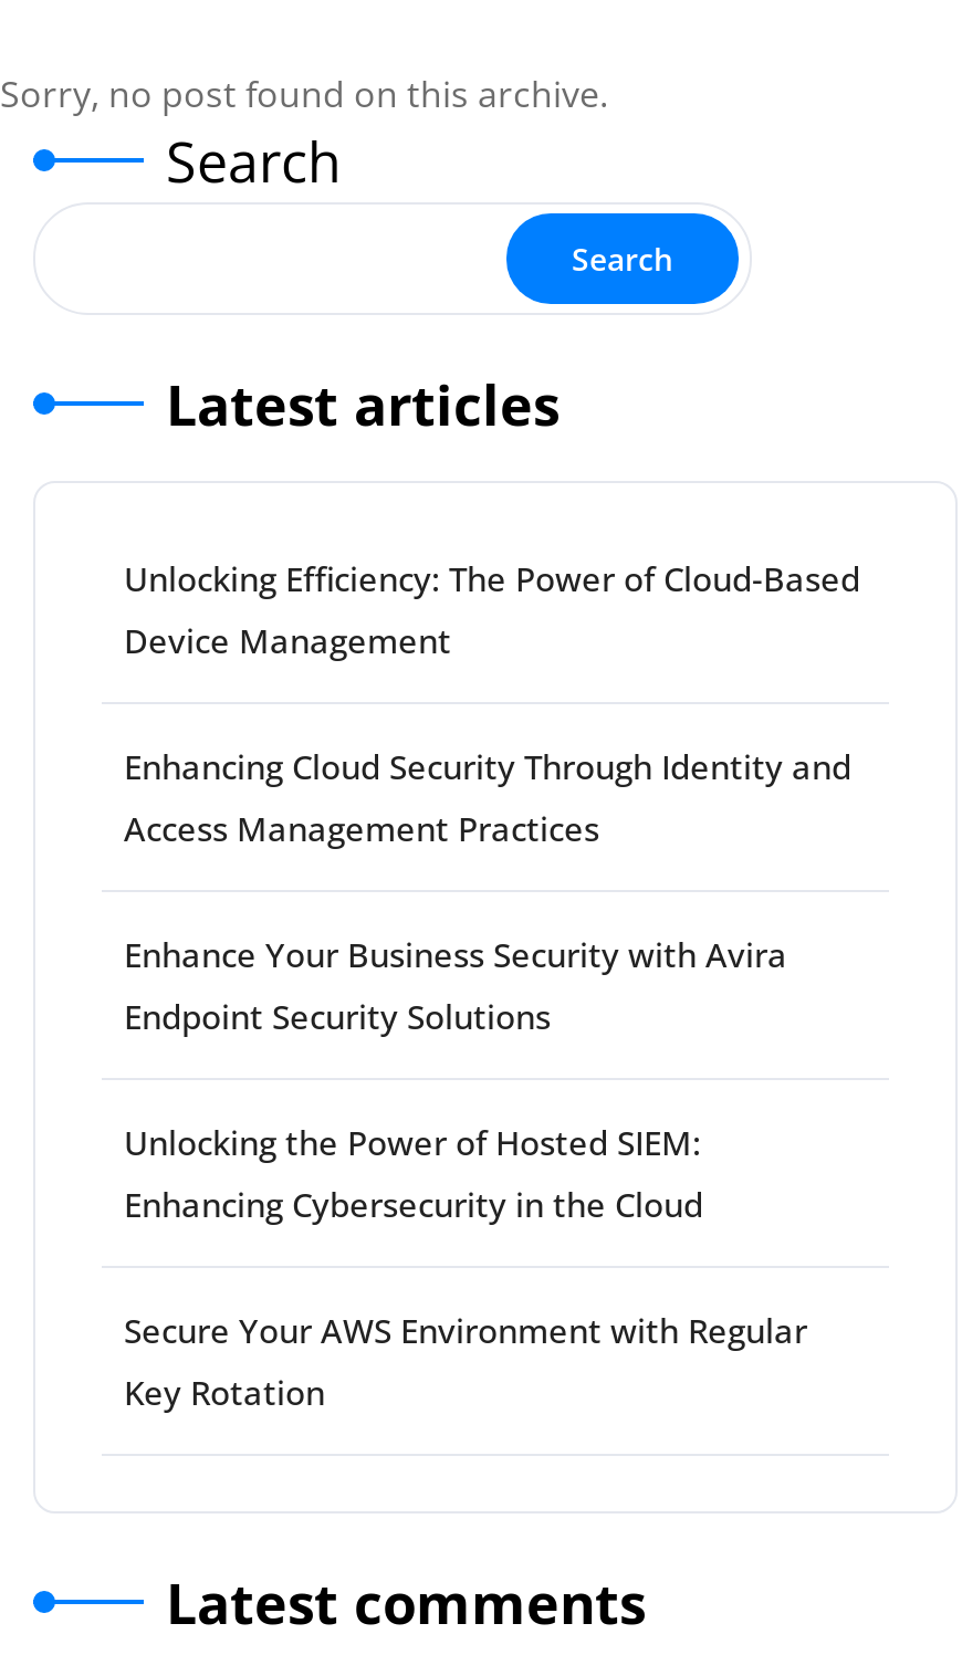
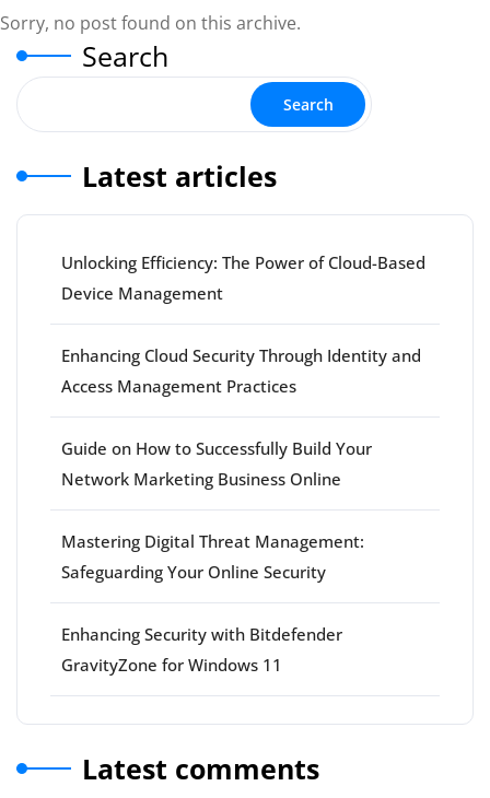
[124,932,787,1038] Enhance Your Business Security with Avira | Endpoint Security Solutions -> [61,437,372,490] Guide on How to Successfully Build Your | Network Marketing Business Online
[124,1120,703,1226] Unlocking the Power of Hosted SIEM: | Enhancing Cybersecurity in the Cloud -> [61,530,364,583] Mastering Digital Threat Management: | Safeguarding Your Online Security
[124,1308,807,1414] Secure Your AWS Environment with Regular | Key Rotation -> [61,623,342,676] Enhancing Security with Bitdefender | GravityZone for Windows 11

